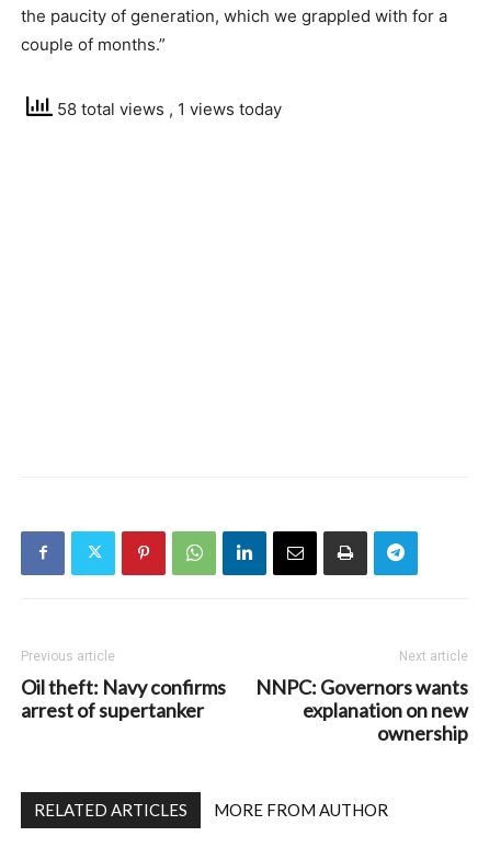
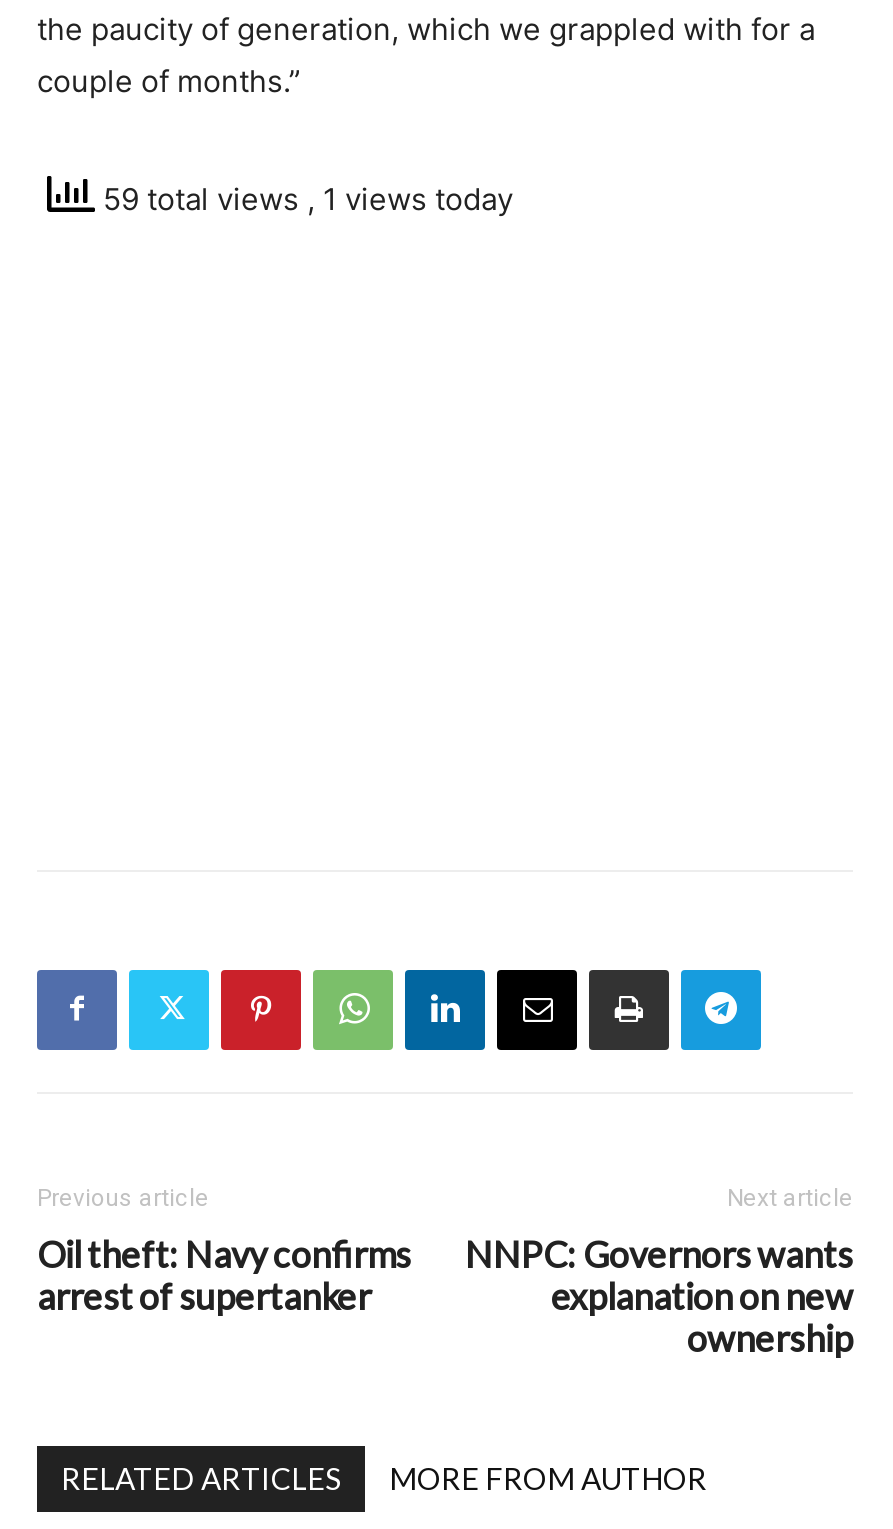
[53,98,282,119] 58 total views, 1 views today -> [95,180,513,218] 59 total views, 1 views today

